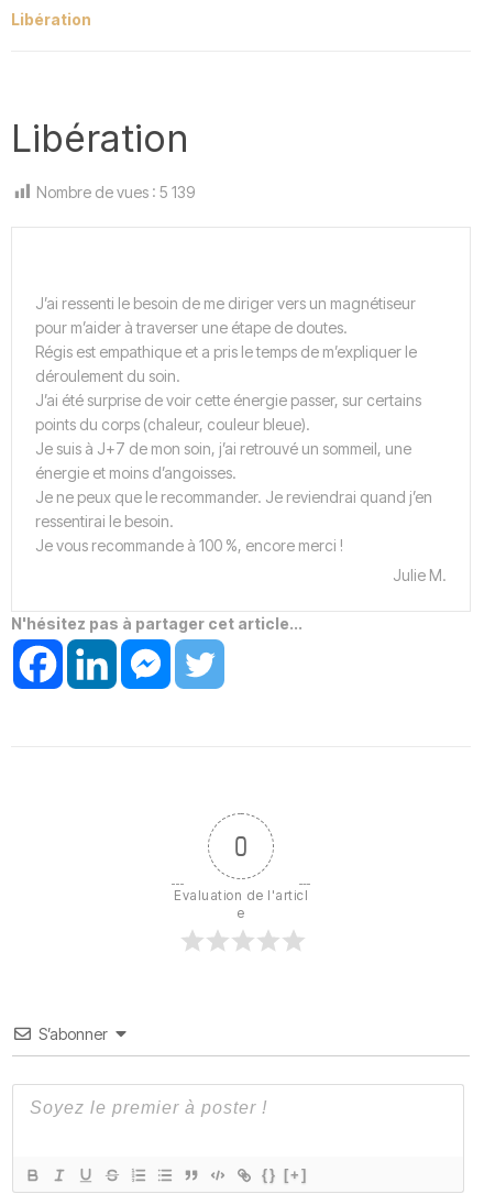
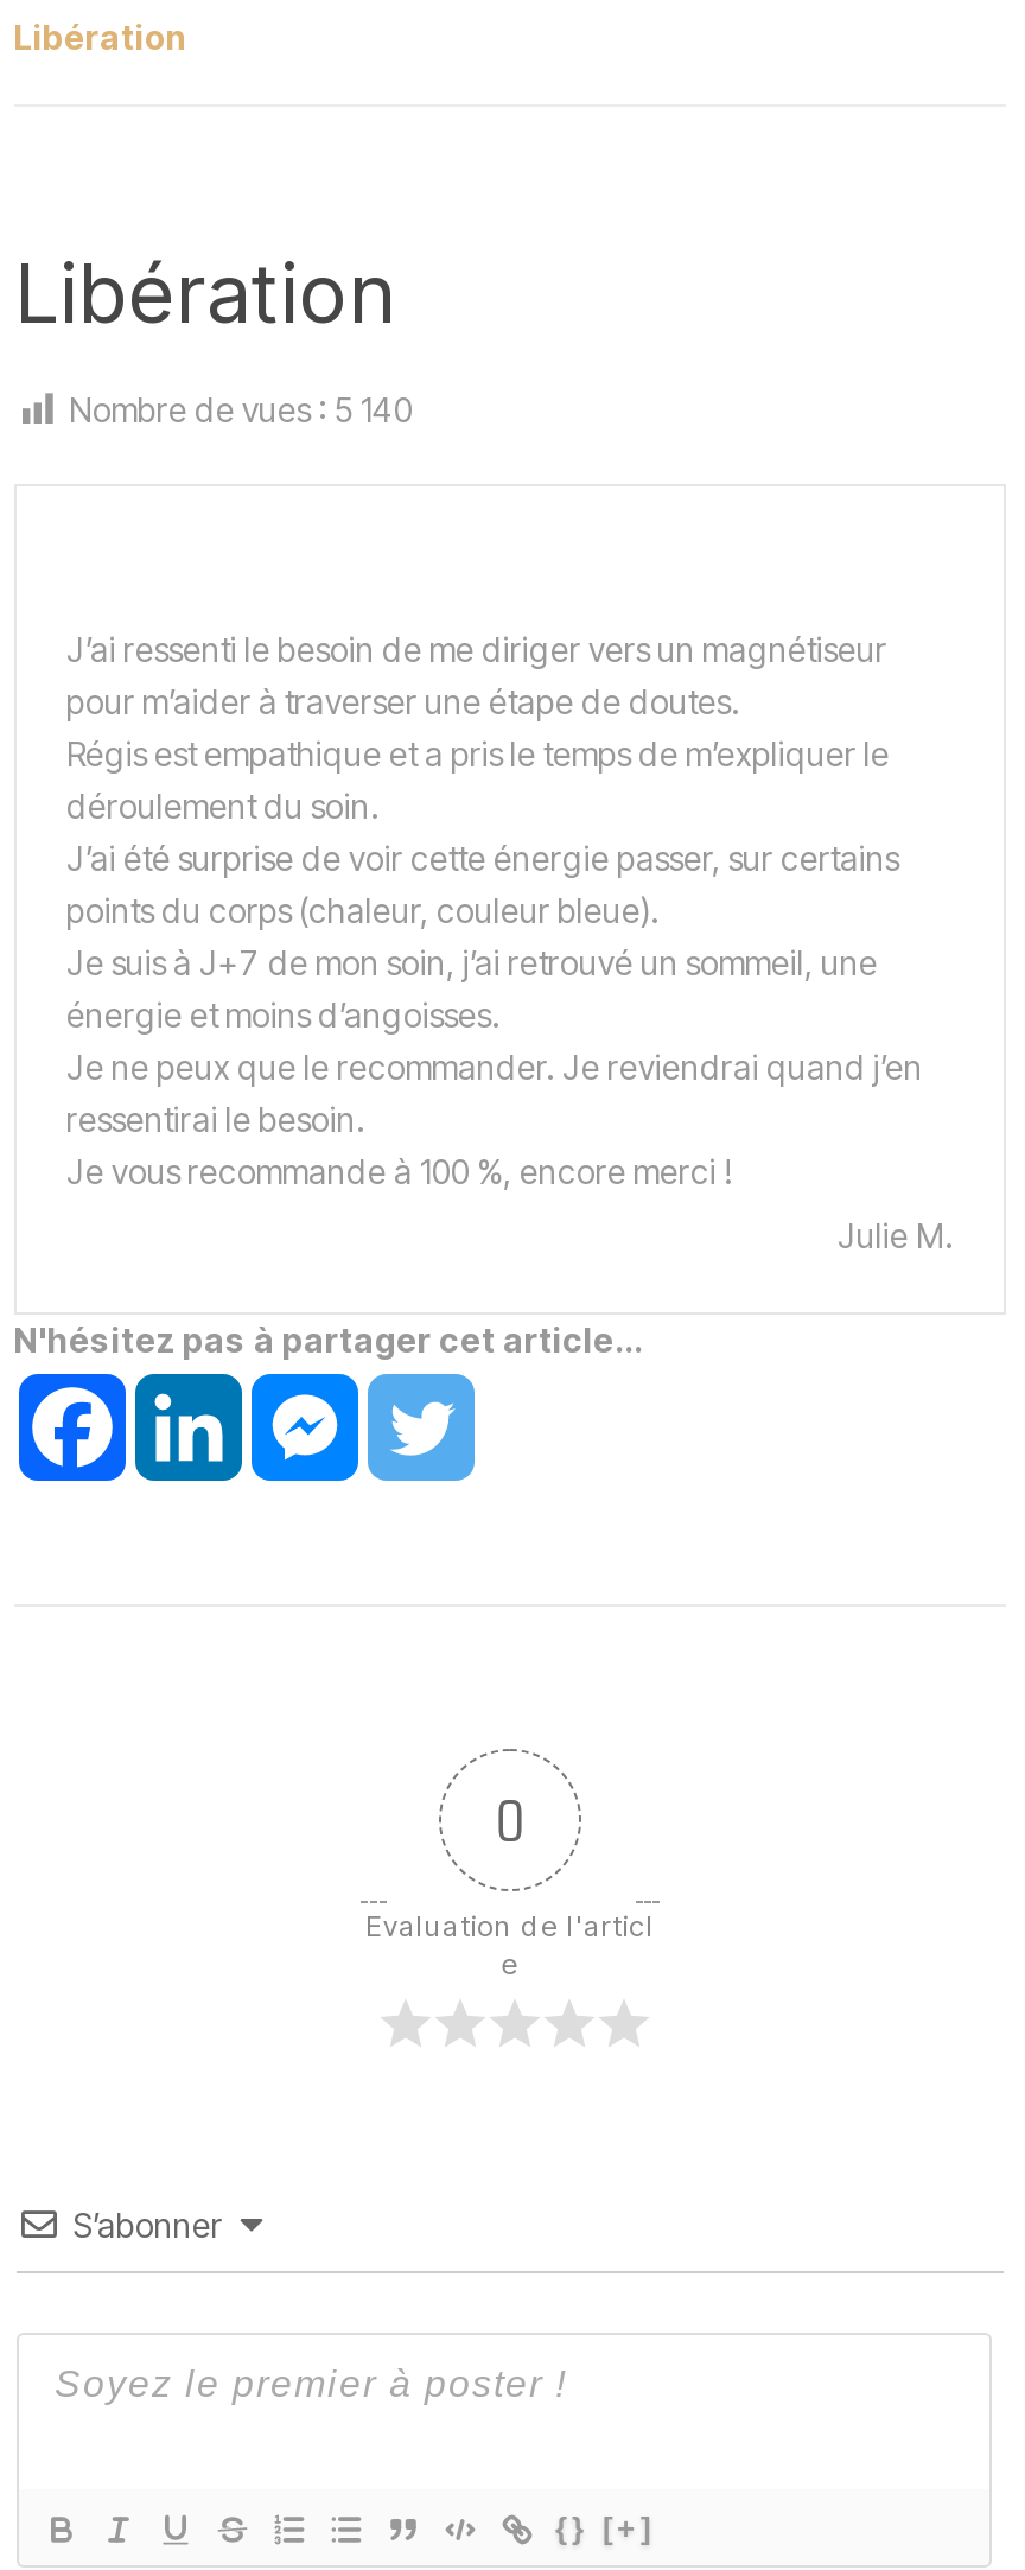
[36,183,195,201] Nombre de vues : 5 139 -> [69,389,413,430] Nombre de vues : 5 140

